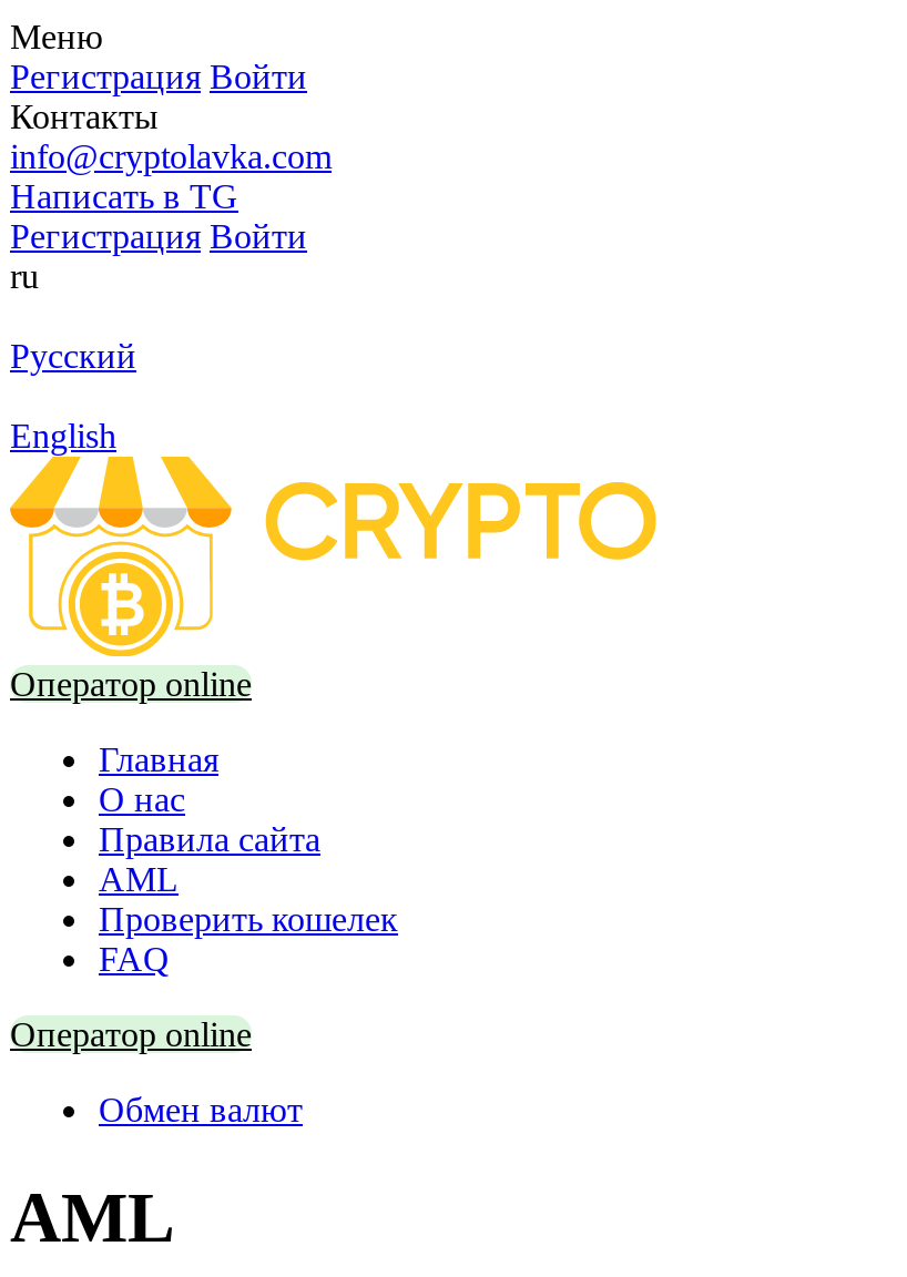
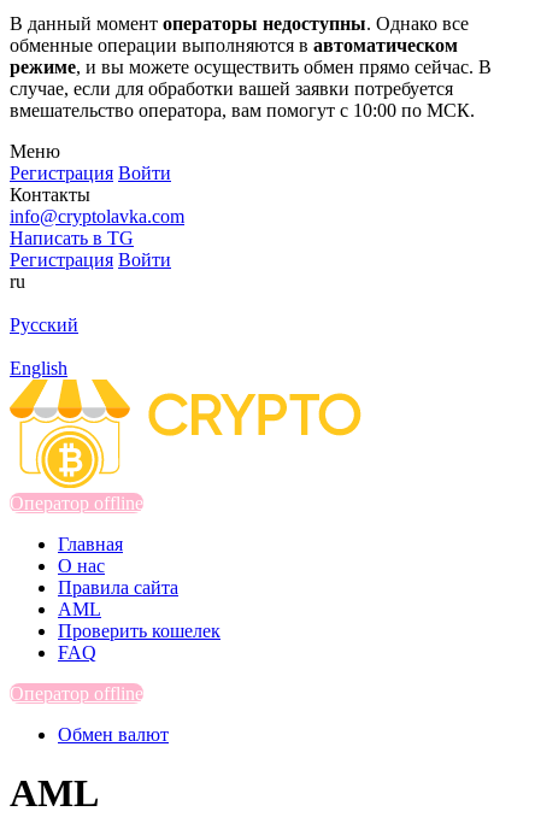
none -> [10,13,492,120] В данный момент операторы недоступны. Однако все | обменные операции выполняются в автоматическом | режиме, и вы можете осуществить обмен прямо сейчас. В | случае, если для обработки вашей заявки потребуется | вмешательство оператора, вам помогут с 10:00 по МСК.
[10,664,252,702] Оператор online -> [10,492,143,513] Оператор offline
[10,1015,252,1052] Оператор online -> [10,683,143,703] Оператор offline

